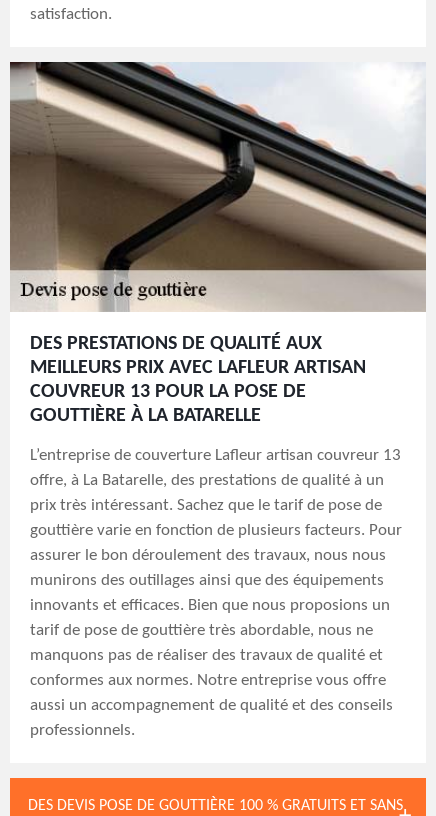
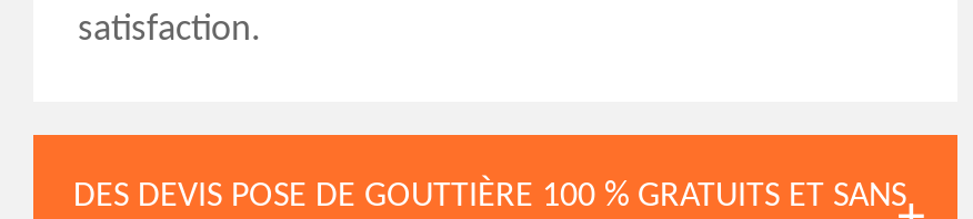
[9,61,427,739] [image] | DES PRESTATIONS DE QUALITÉ AUX | MEILLEURS PRIX AVEC LAFLEUR ARTISAN | COUVREUR 13 POUR LA POSE DE | GOUTTIÈRE À LA BATARELLE | L’entreprise de couverture Lafleur artisan couvreur 13 | offre, à La Batarelle, des prestations de qualité à un | prix très intéressant. Sachez que le tarif de pose de | gouttière varie en fonction de plusieurs facteurs. Pour | assurer le bon déroulement des travaux, nous nous | munirons des outillages ainsi que des équipements | innovants et efficaces. Bien que nous proposions un | tarif de pose de gouttière très abordable, nous ne | manquons pas de réaliser des travaux de qualité et | conformes aux normes. Notre entreprise vous offre | aussi un accompagnement de qualité et des conseils | professionnels. -> none

